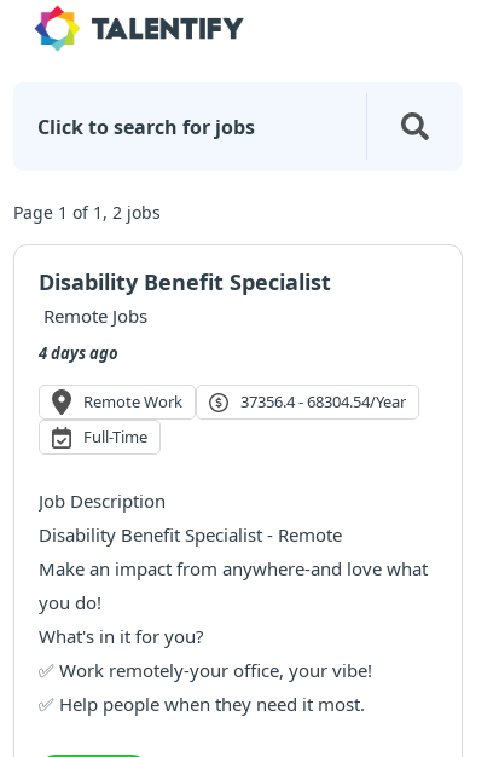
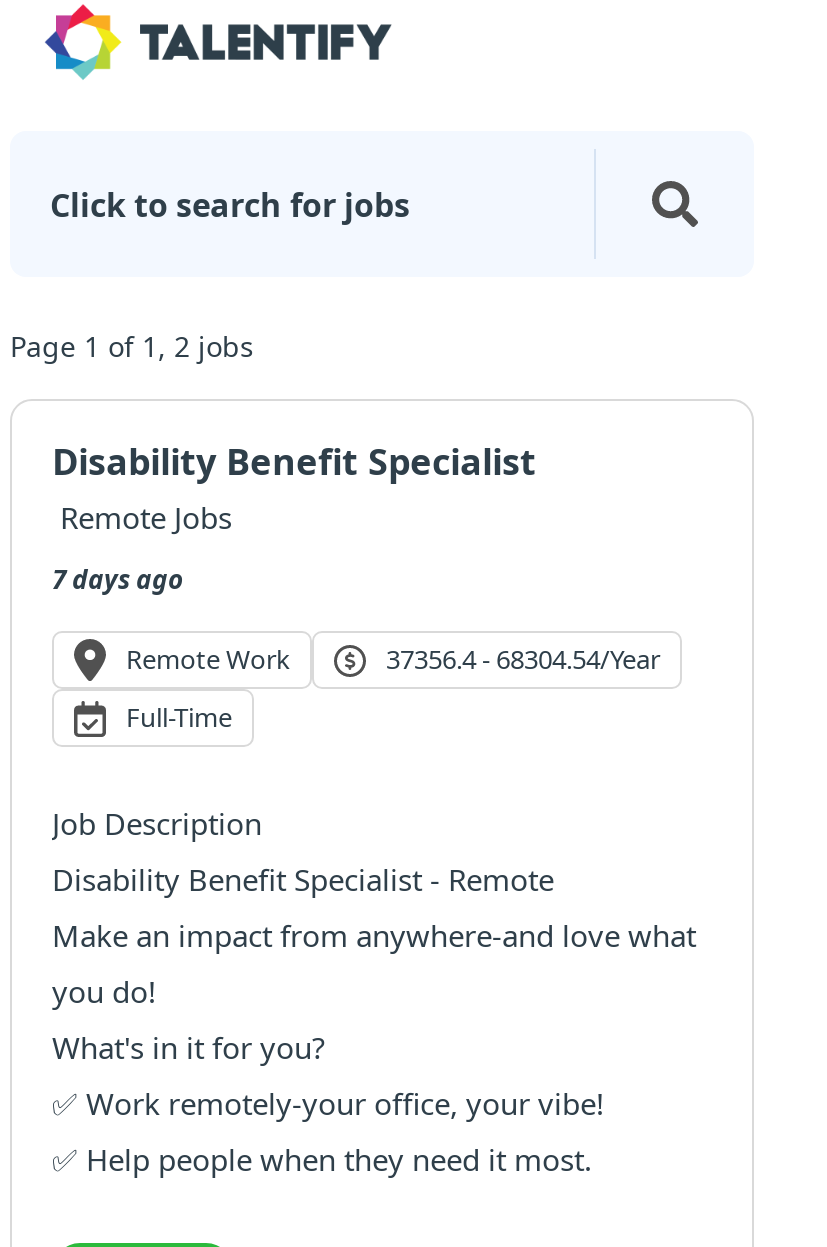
[39,343,118,364] 4 days ago -> [52,562,184,598] 7 days ago

